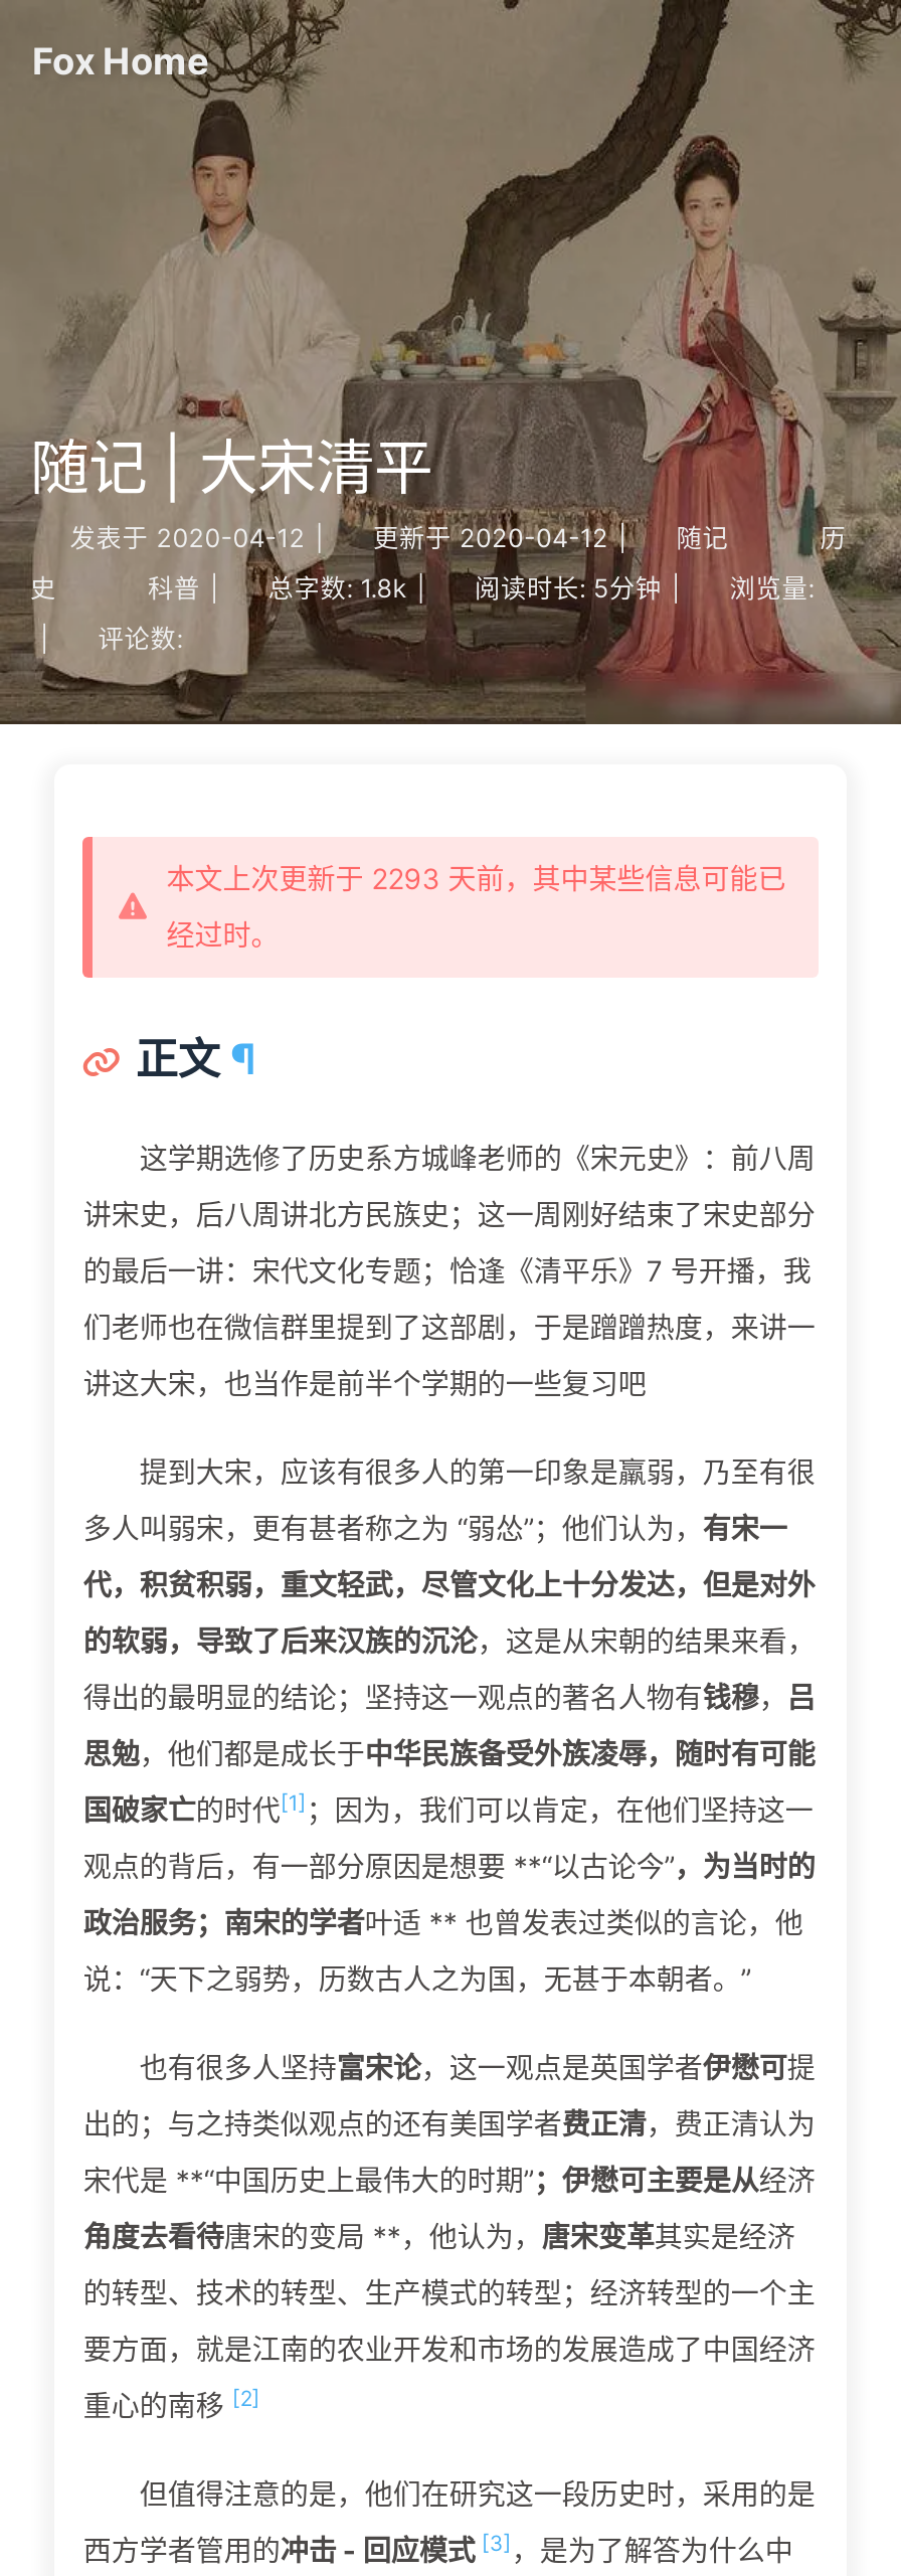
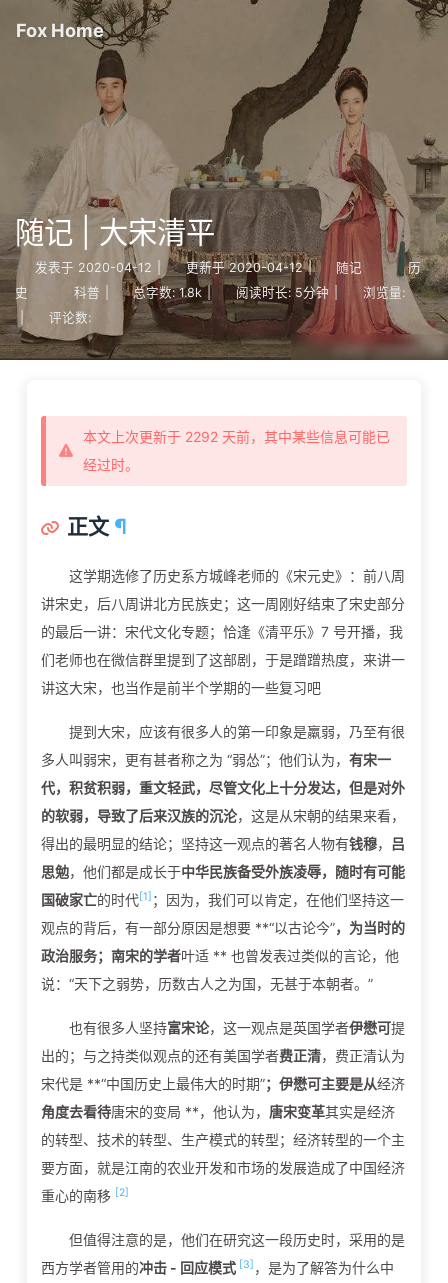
[167,861,786,895] 本文上次更新于 2293 天前，其中某些信息可能已 -> [83,428,390,445] 本文上次更新于 2292 天前，其中某些信息可能已

